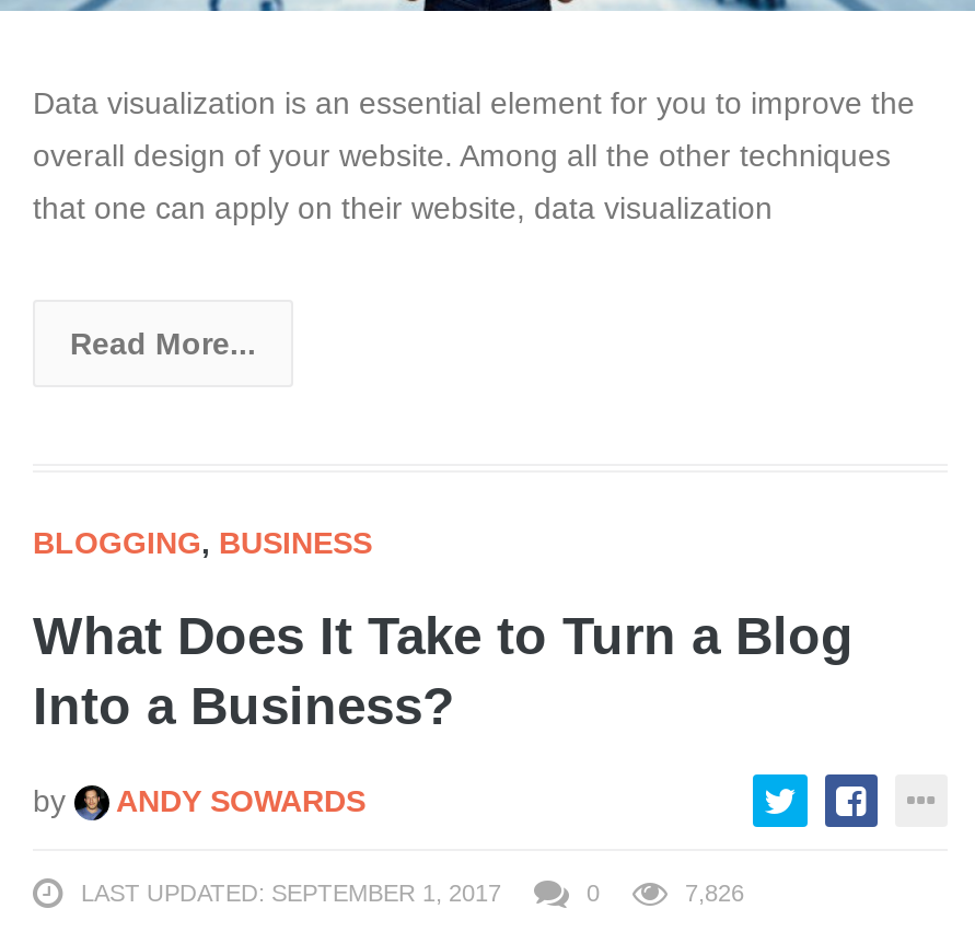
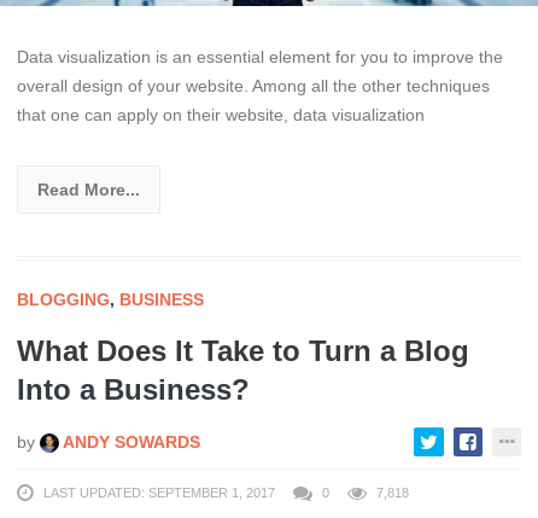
[678,879,744,905] 7,826 -> [373,485,409,500] 7,818

